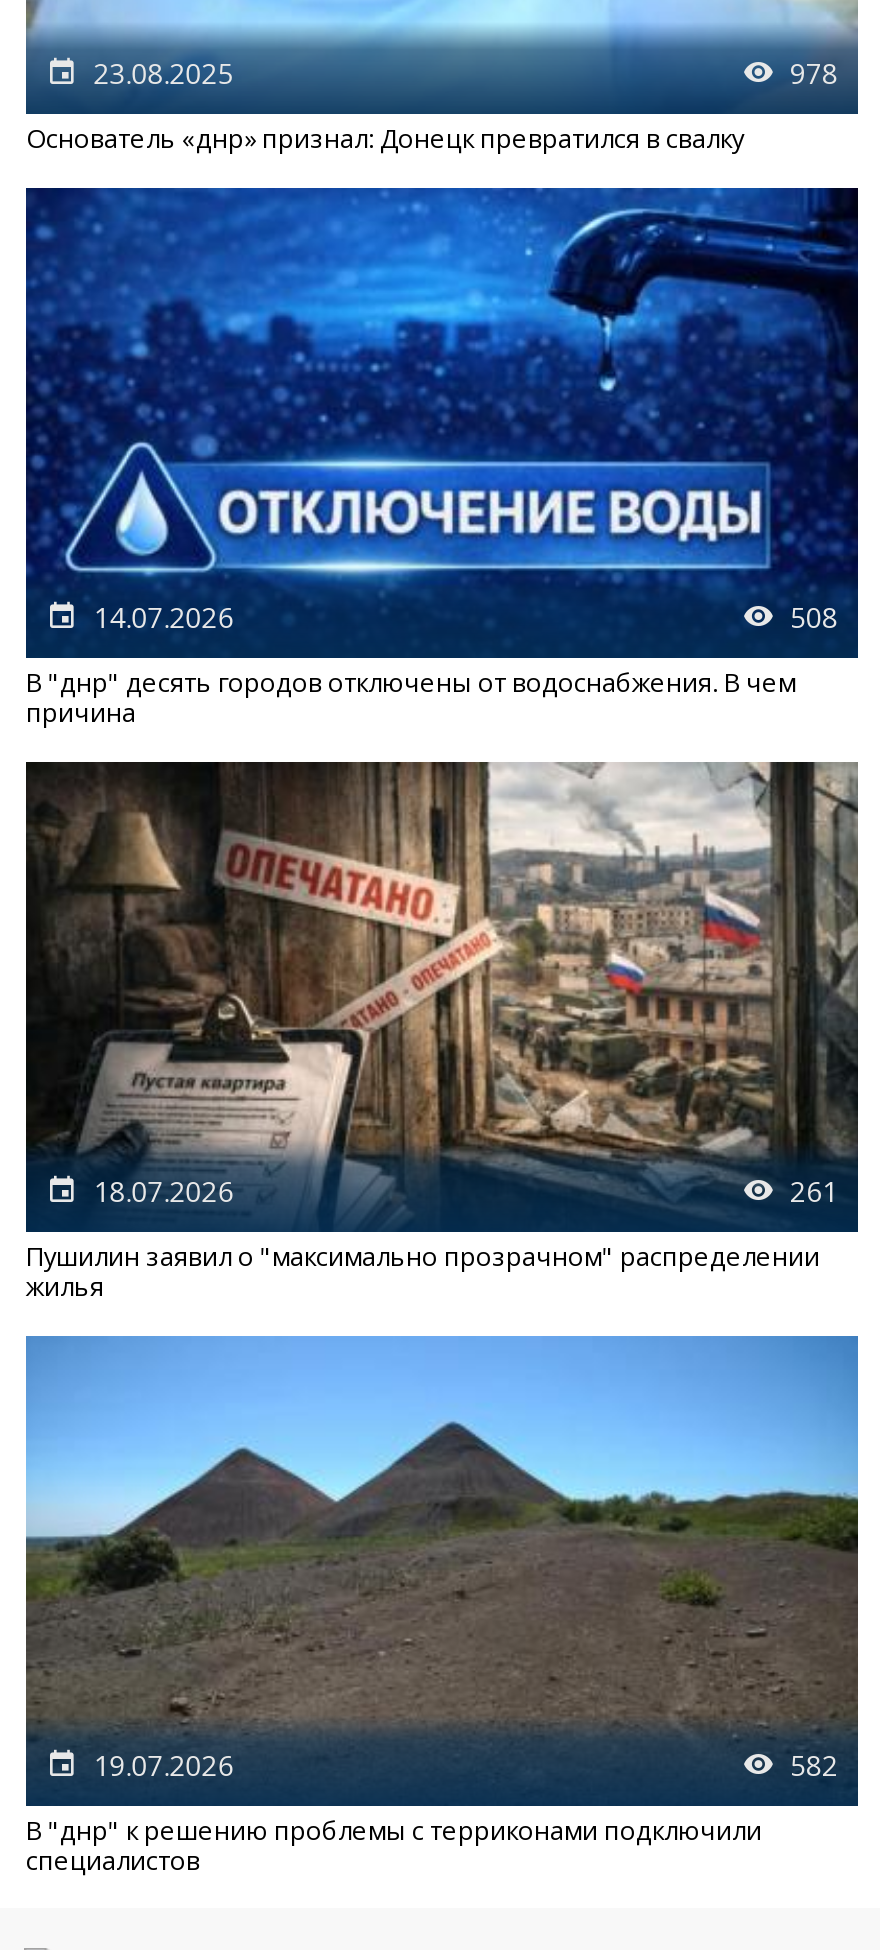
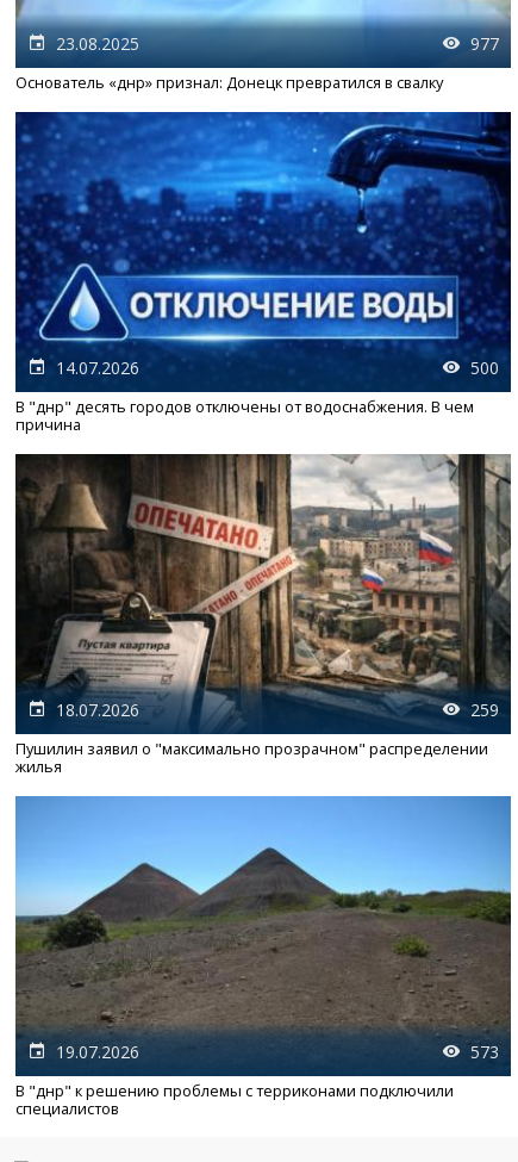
[790,54,838,92] 978 -> [470,32,499,55] 977
[790,598,838,636] 508 -> [470,356,499,379] 500
[790,1172,838,1210] 261 -> [470,698,499,721] 259
[790,1746,838,1784] 582 -> [470,1040,499,1063] 573

